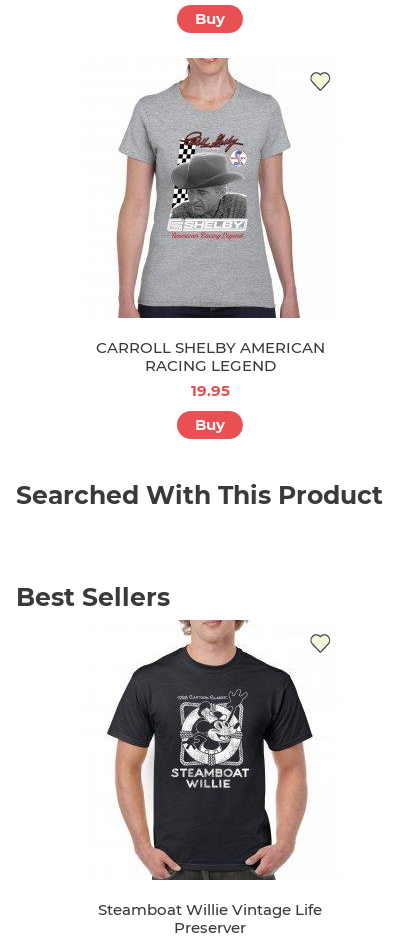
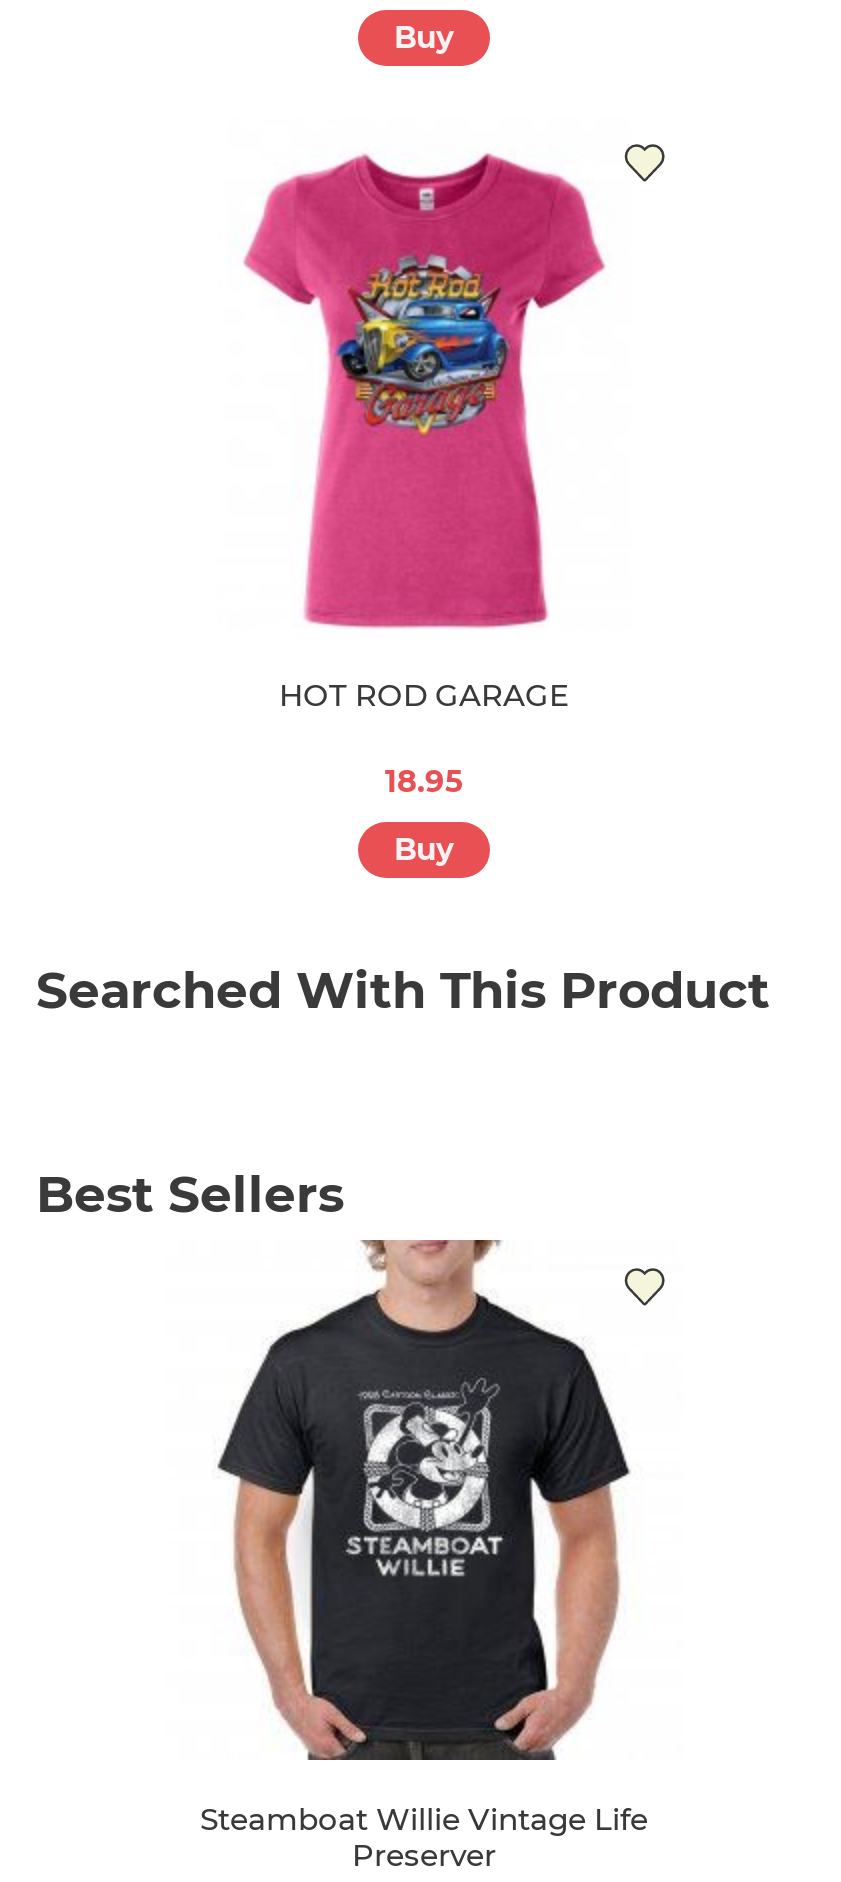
[95,57,324,400] [image] | CARROLL SHELBY AMERICAN | RACING LEGEND | 19.95 -> [238,116,606,799] [image] | HOT ROD GARAGE | 18.95

